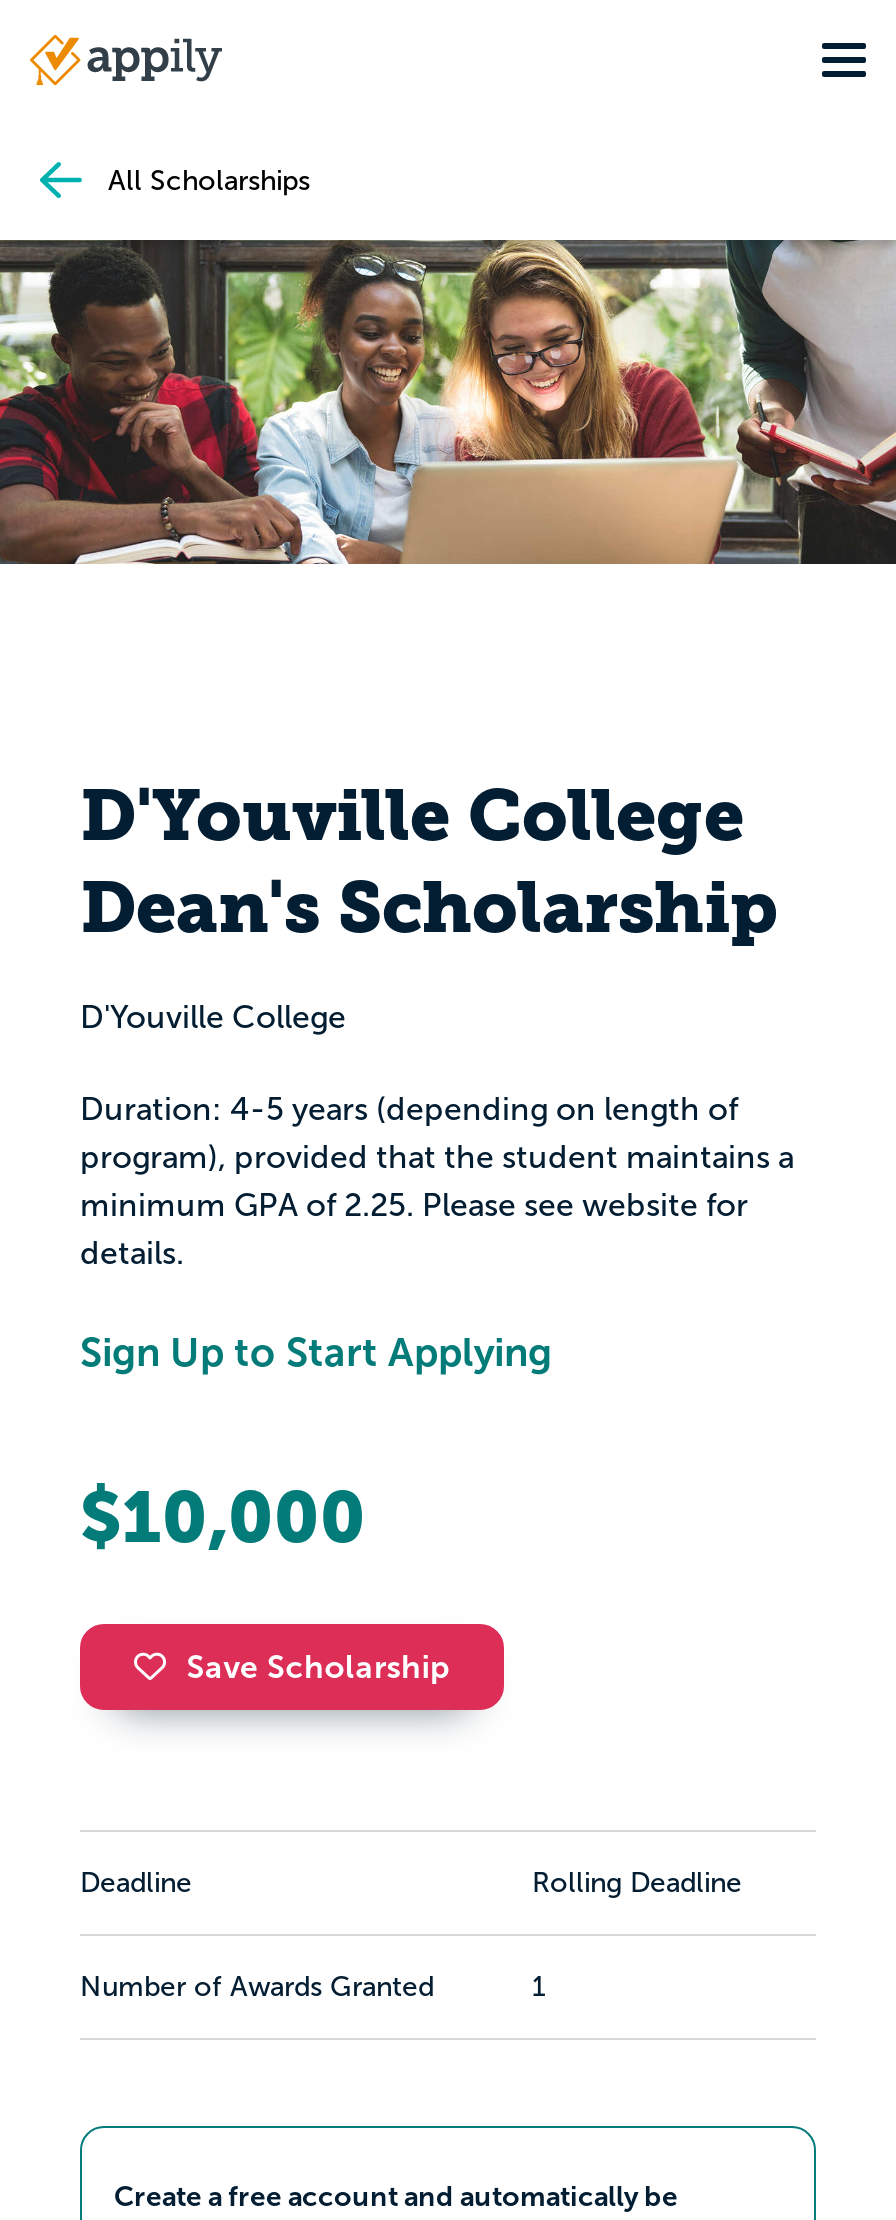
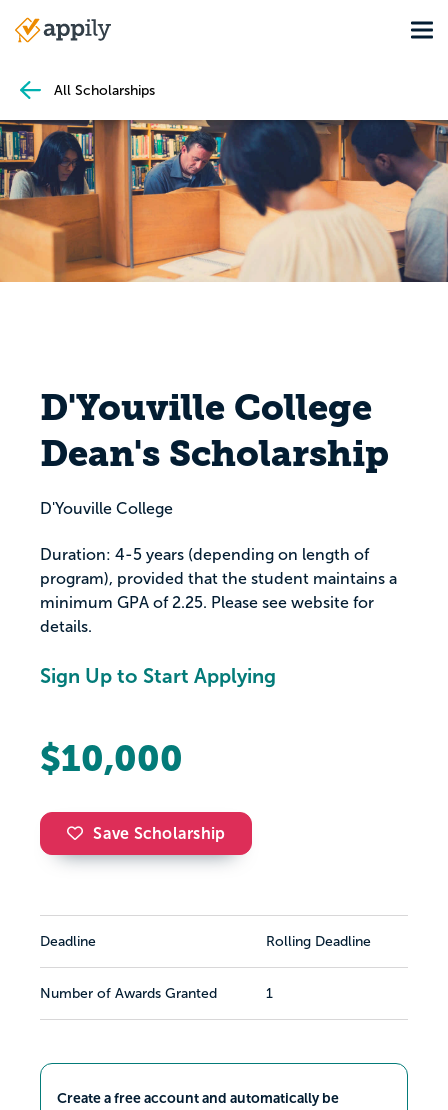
[6,238,890,566] [image] -> [3,119,445,283] [image]

